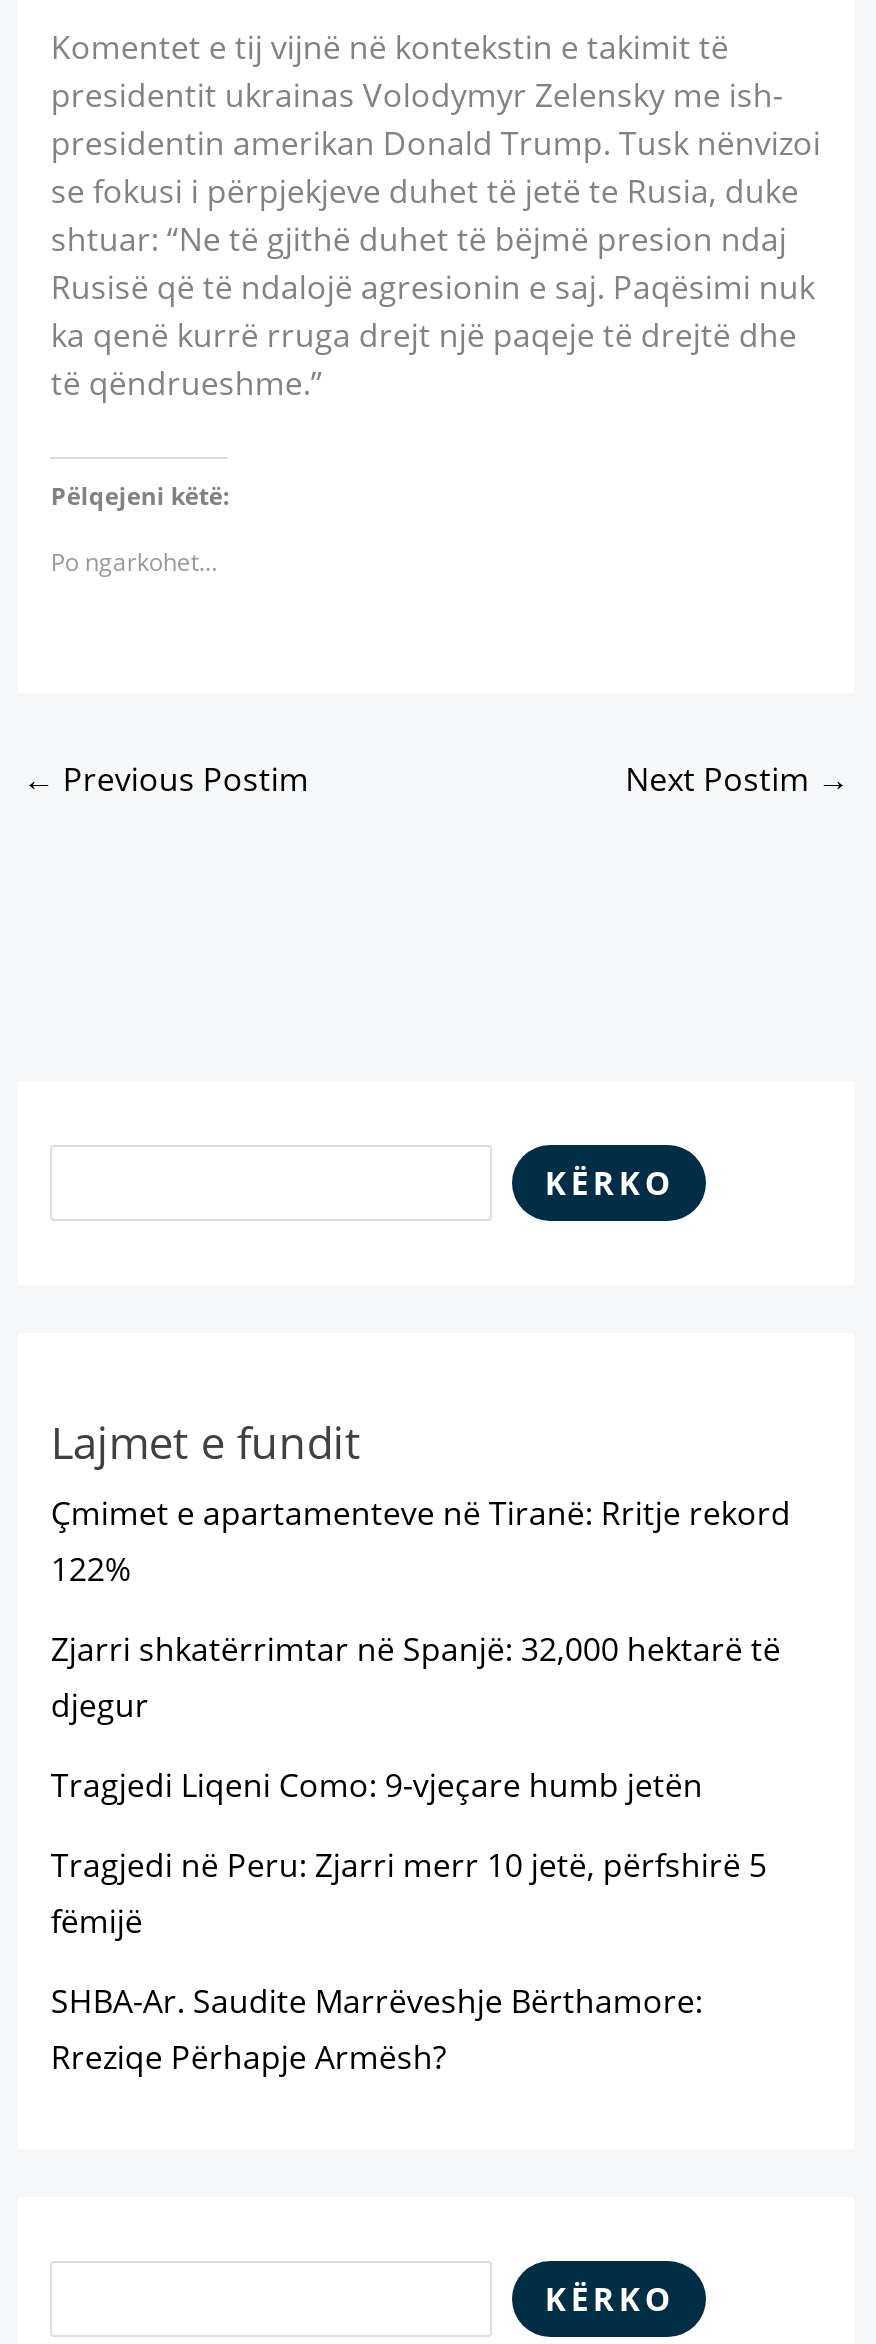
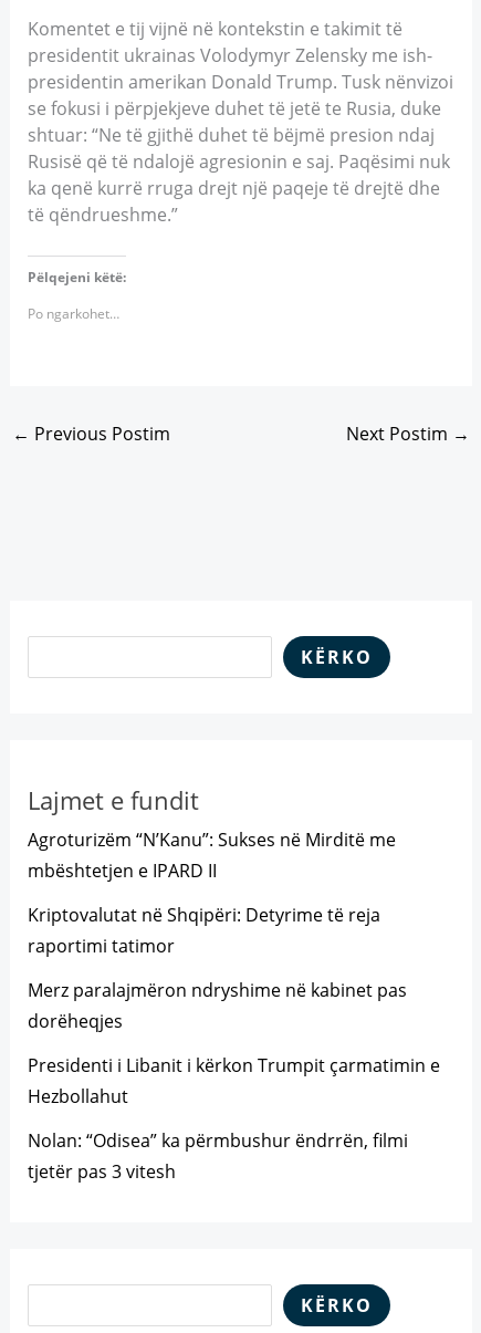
[51,1491,791,1591] Çmimet e apartamenteve në Tiranë: Rritje rekord | 122% -> [28,827,396,883] Agroturizëm “N’Kanu”: Sukses në Mirditë me | mbështetjen e IPARD II
[51,1627,781,1727] Zjarri shkatërrimtar në Spanjë: 32,000 hektarë të | djegur -> [28,903,381,958] Kriptovalutat në Shqipëri: Detyrime të reja | raportimi tatimor
[51,1763,703,1807] Tragjedi Liqeni Como: 9-vjeçare humb jetën -> [28,978,407,1033] Merz paralajmëron ndryshime në kabinet pas | dorëheqjes
[51,1843,767,1943] Tragjedi në Peru: Zjarri merr 10 jetë, përfshirë 5 | fëmijë -> [28,1053,440,1108] Presidenti i Libanit i kërkon Trumpit çarmatimin e | Hezbollahut
[51,1979,703,2079] SHBA-Ar. Saudite Marrëveshje Bërthamore: | Rreziqe Përhapje Armësh? -> [28,1128,408,1184] Nolan: “Odisea” ka përmbushur ëndrrën, filmi | tjetër pas 3 vitesh

